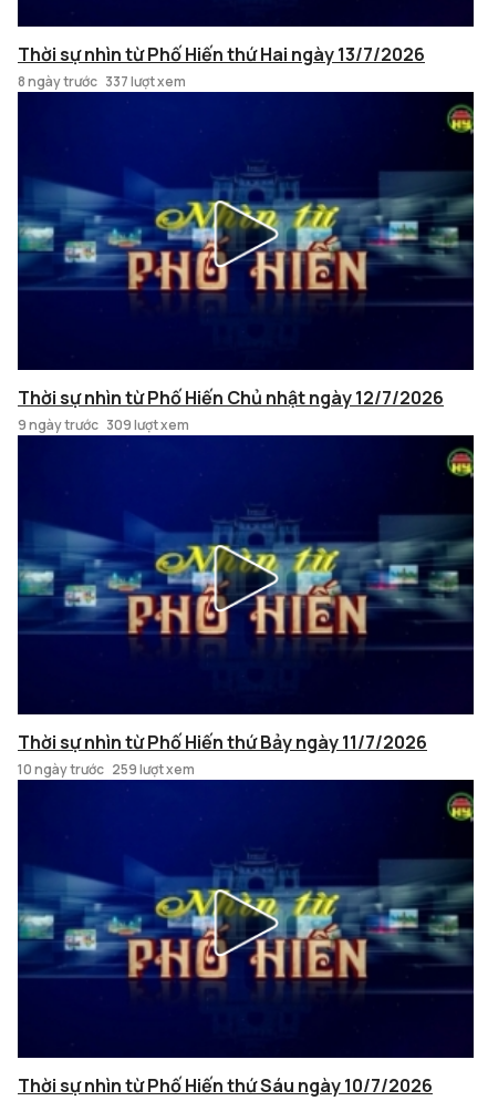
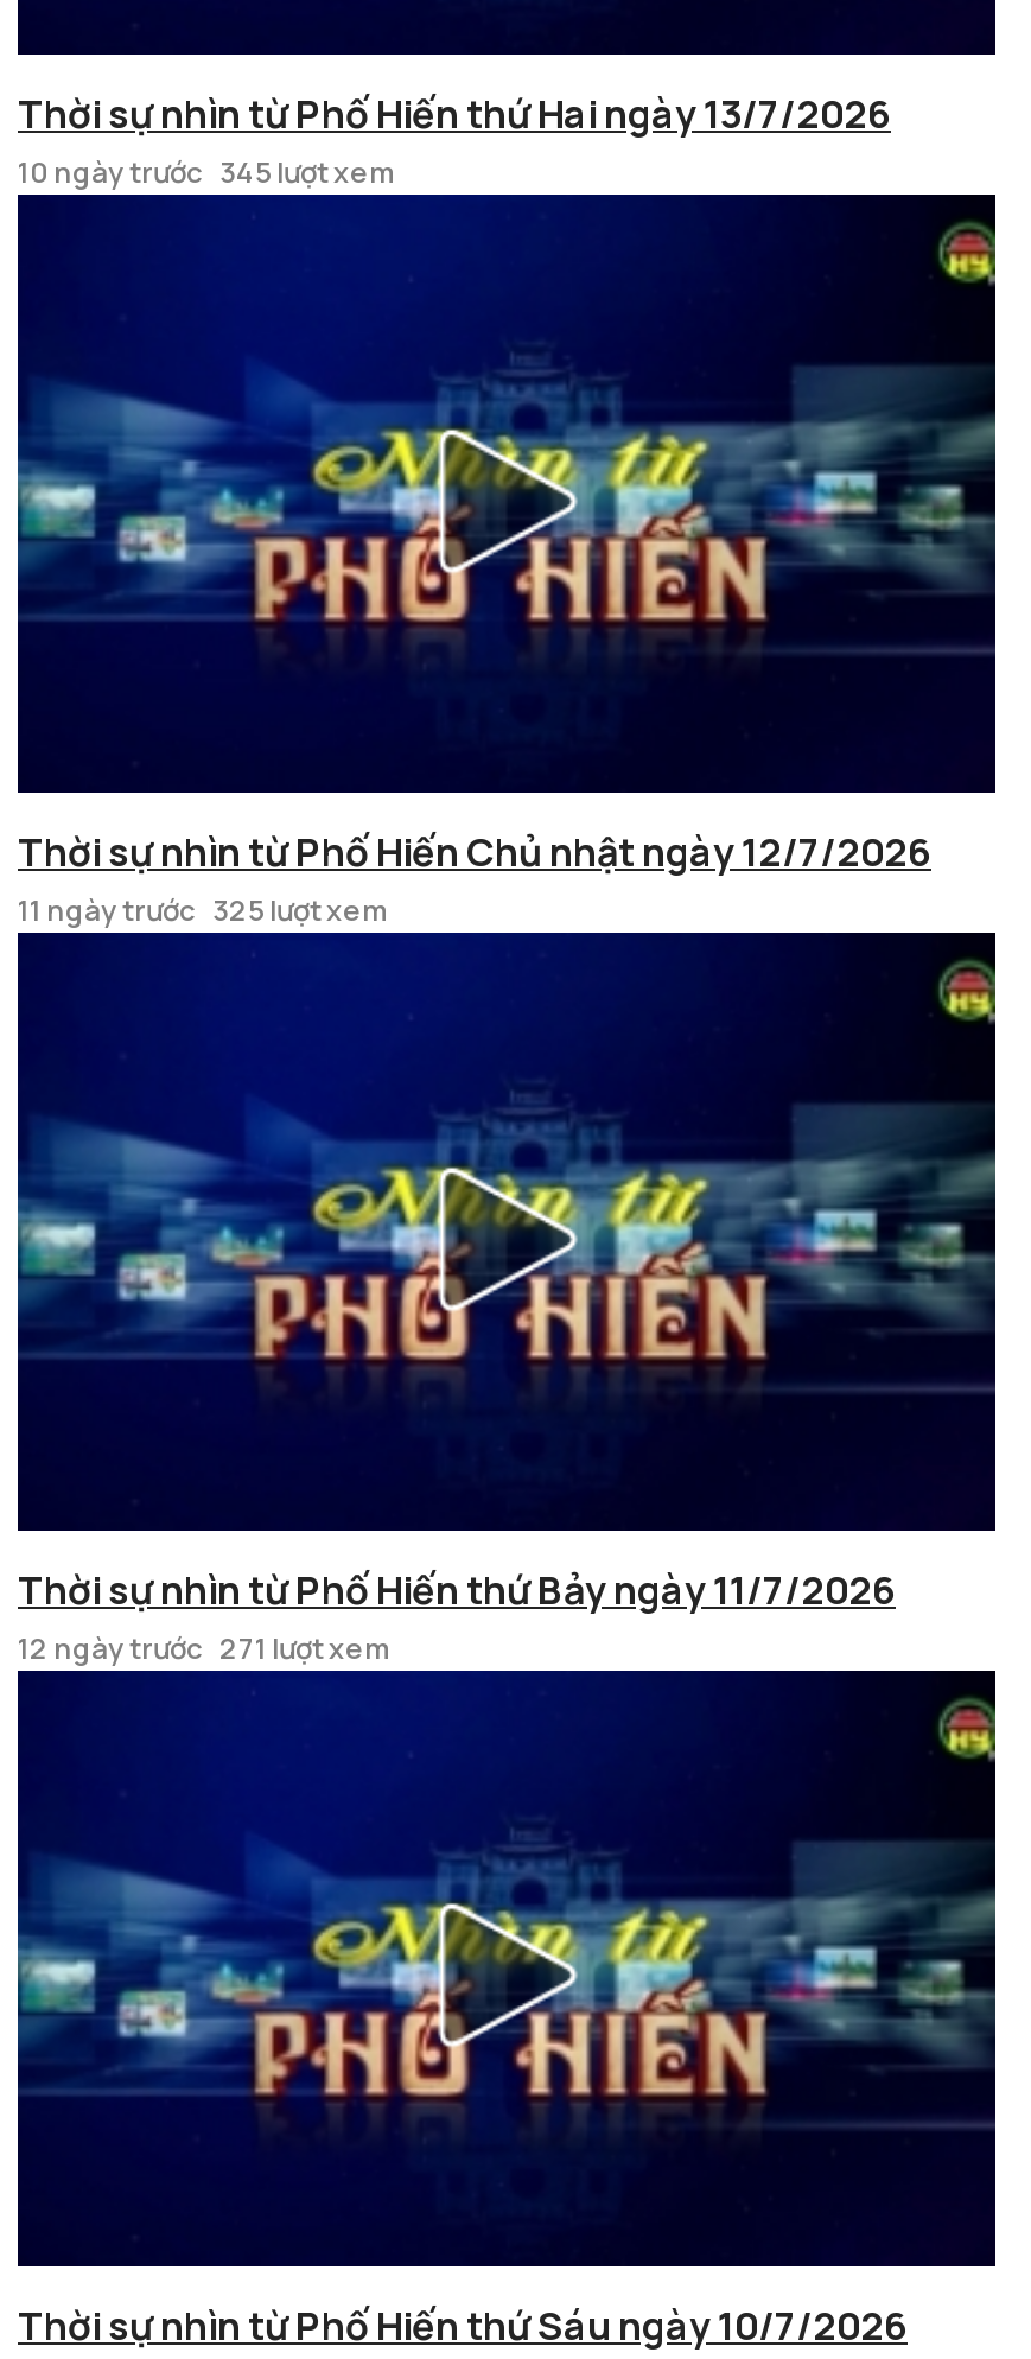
[18,72,186,90] 8 ngày trước 337 lượt xem -> [18,153,395,194] 10 ngày trước 345 lượt xem
[18,416,189,434] 9 ngày trước 309 lượt xem -> [18,890,388,931] 11 ngày trước 325 lượt xem
[18,760,195,778] 10 ngày trước 259 lượt xem -> [18,1628,390,1668] 12 ngày trước 271 lượt xem

